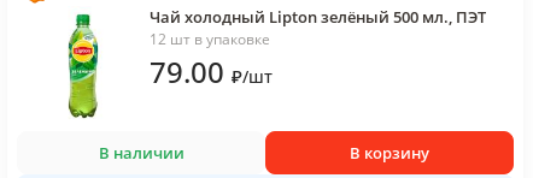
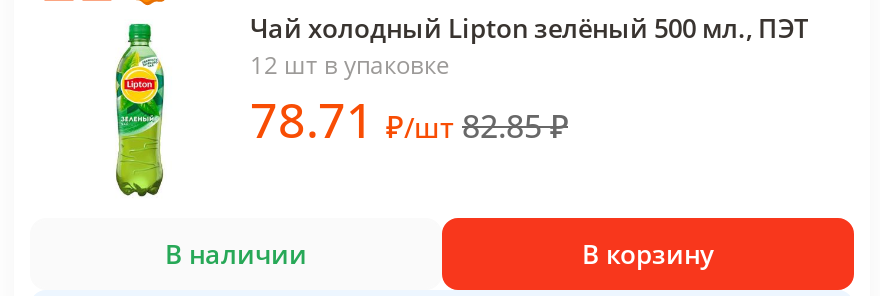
[150,52,273,91] 79.00 ₽/шт -> [250,86,568,152] 78.71 ₽/шт 82.85 ₽

